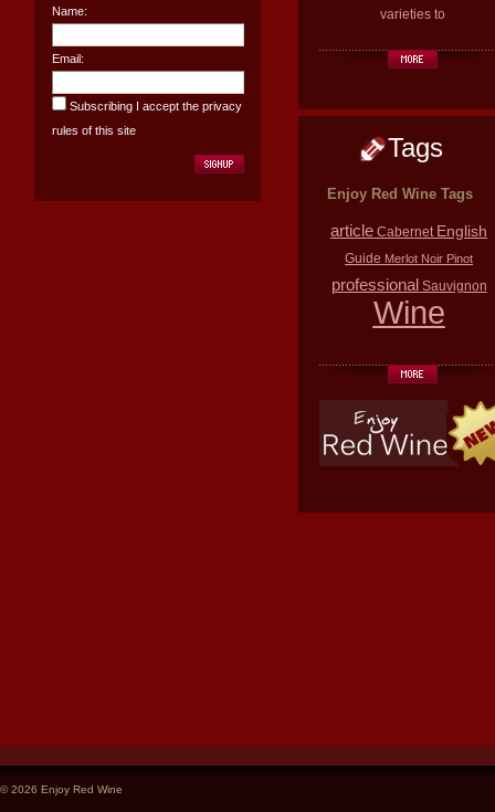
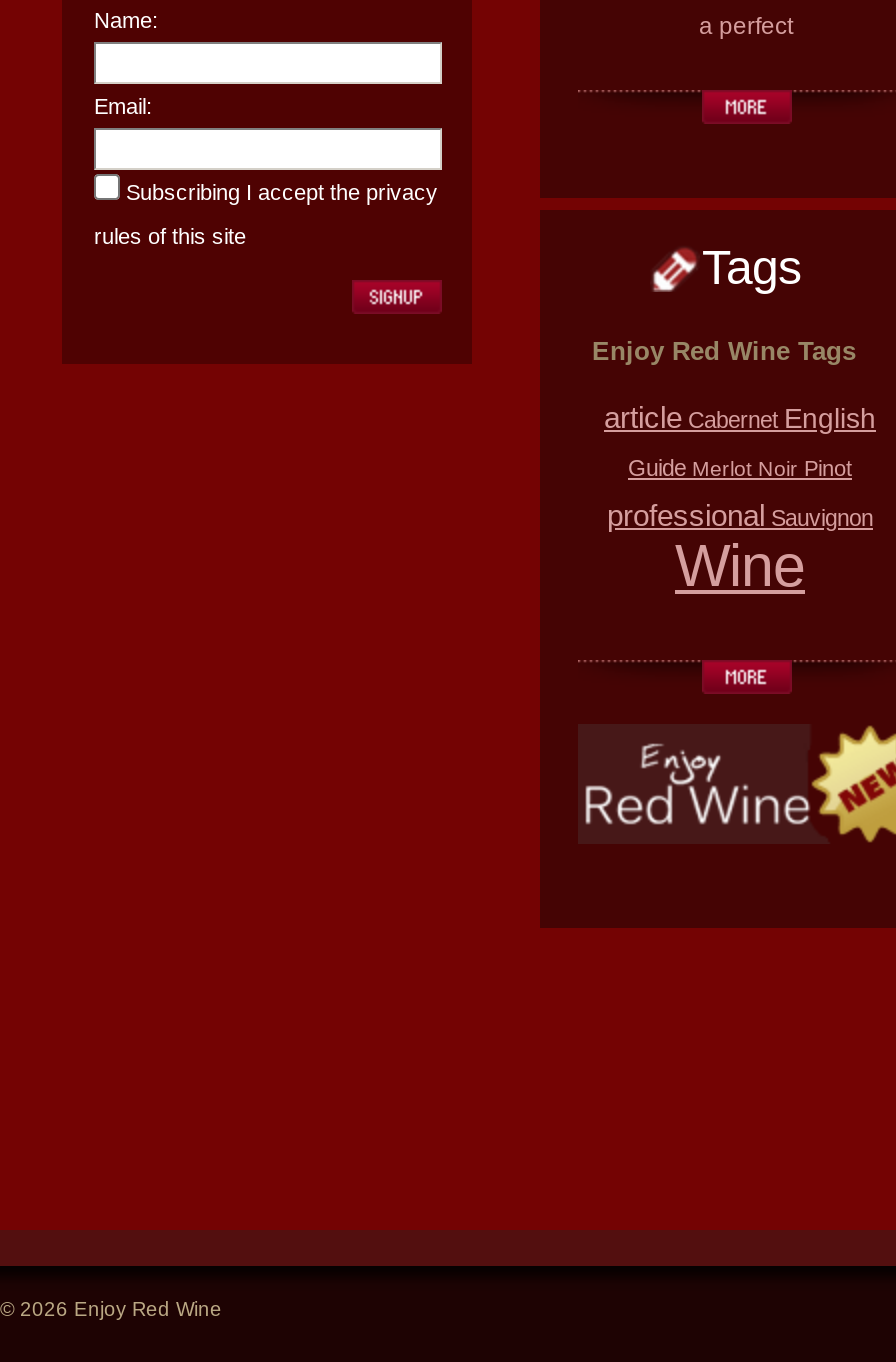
[380,7,445,22] varieties to -> [699,12,793,40] a perfect

